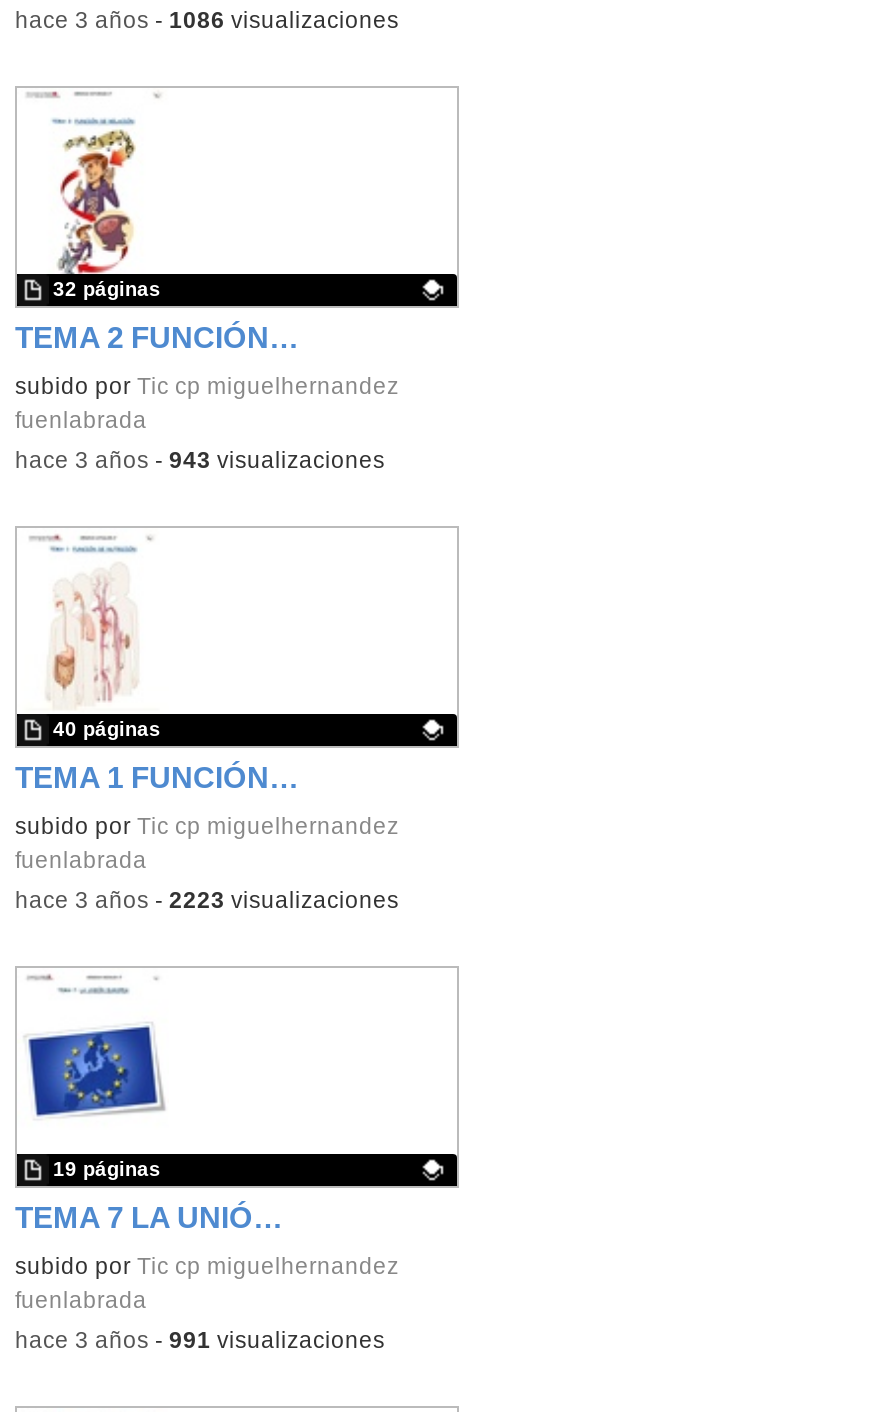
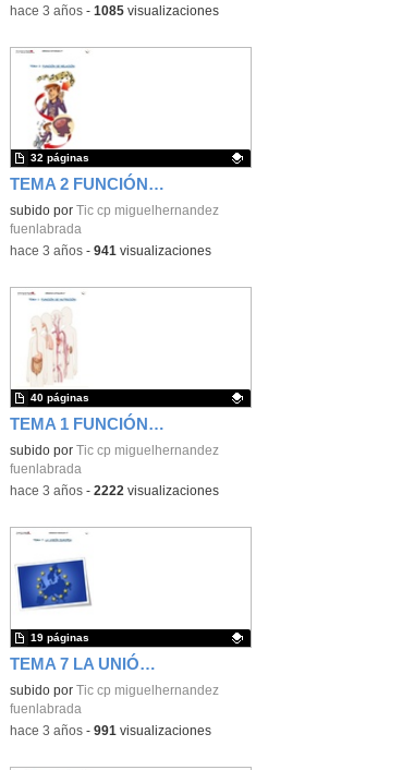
[15,7,399,31] hace 3 años - 1086 visualizaciones -> [10,4,219,17] hace 3 años - 1085 visualizaciones
[15,447,385,471] hace 3 años - 943 visualizaciones -> [10,244,211,257] hace 3 años - 941 visualizaciones
[15,887,399,911] hace 3 años - 2223 visualizaciones -> [10,484,219,497] hace 3 años - 2222 visualizaciones

